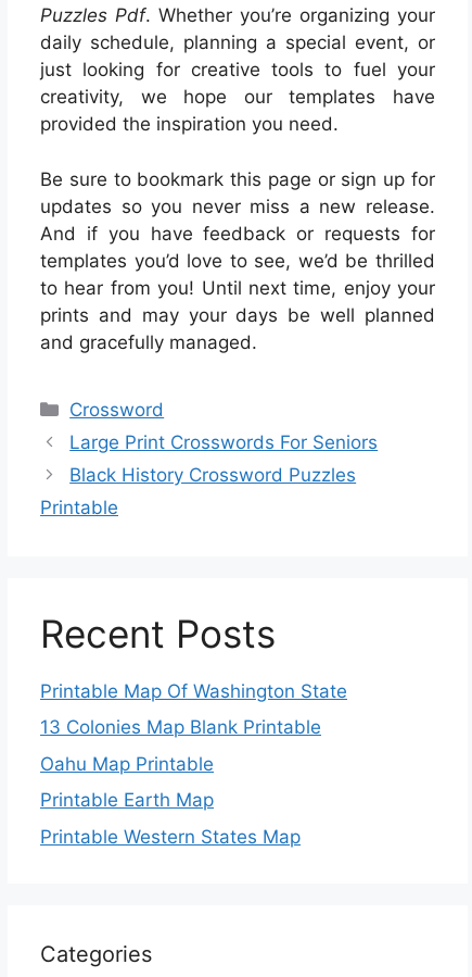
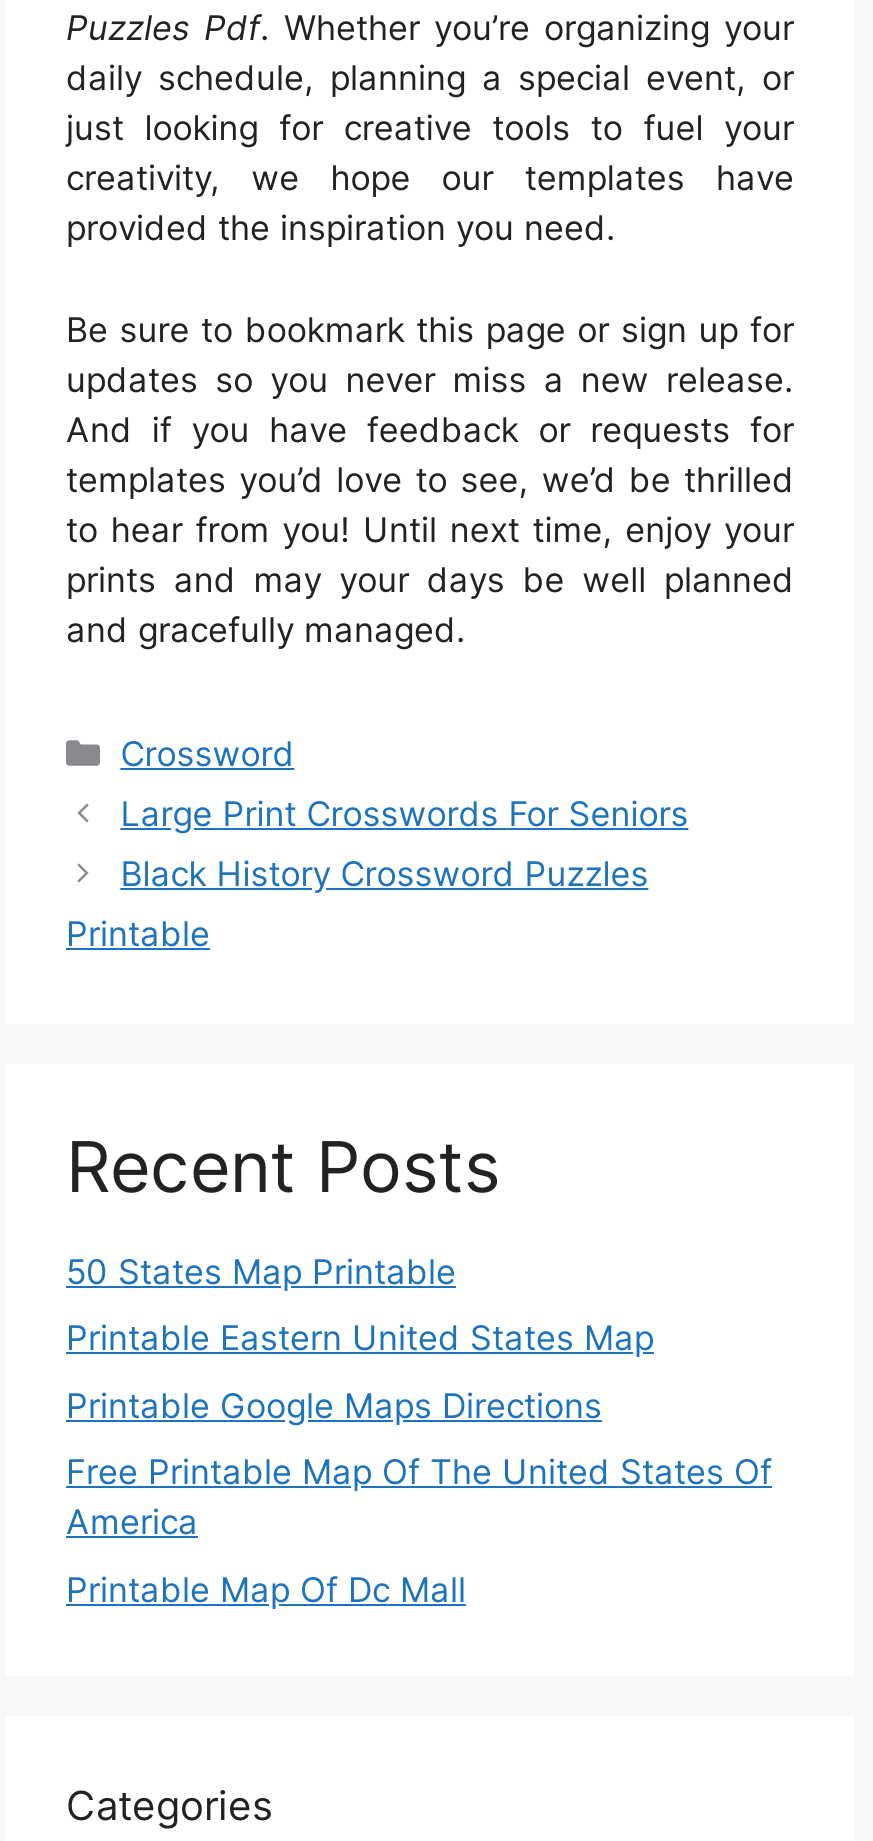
[40,680,347,702] Printable Map Of Washington State -> [66,1251,456,1291] 50 States Map Printable
[40,716,321,738] 13 Colonies Map Blank Printable -> [66,1318,654,1358] Printable Eastern United States Map
[40,753,214,774] Oahu Map Printable -> [66,1385,602,1425] Printable Google Maps Directions
[40,789,214,811] Printable Earth Map -> [66,1452,772,1542] Free Printable Map Of The United States Of | America
[40,826,301,847] Printable Western States Map -> [66,1569,466,1609] Printable Map Of Dc Mall

